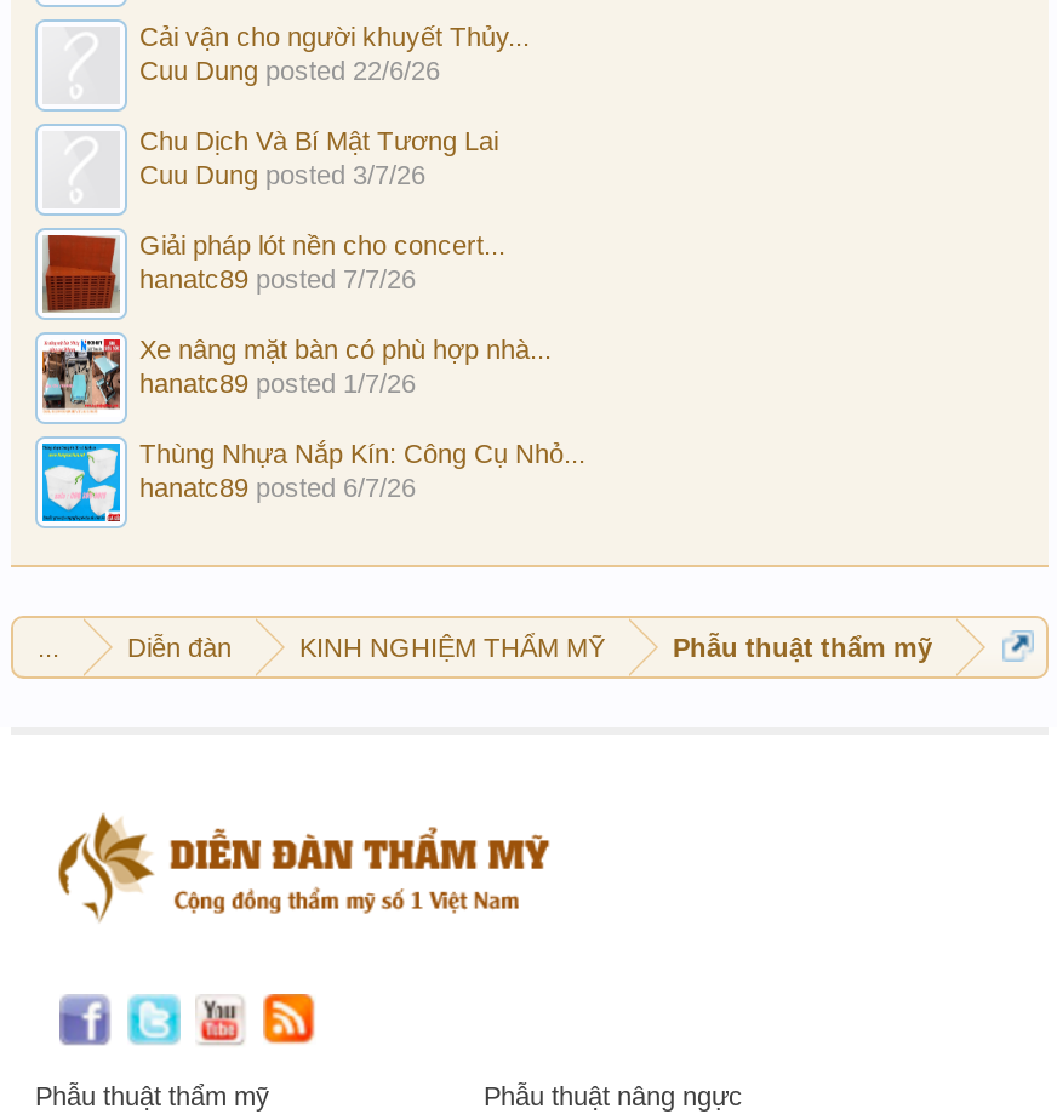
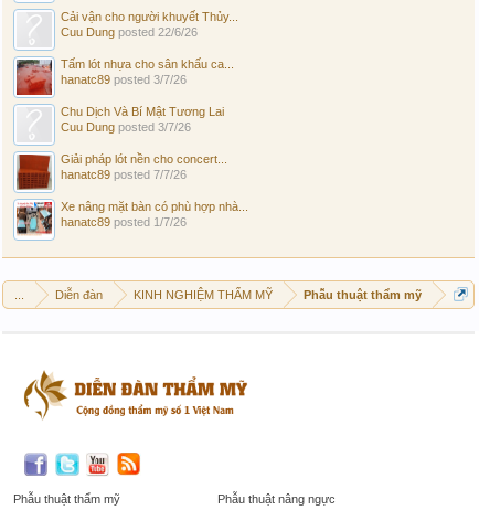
none -> [15,58,234,96] [image] | Tấm lót nhựa cho sân khấu ca... | hanatc89 posted 3/7/26
moved [38,127,552,399] -> [14,105,248,229]: [image] | Chu Dịch Và Bí Mật Tương Lai | Cuu Dung posted 3/7/26 | Giải pháp lót nền cho concert... | hanatc89 posted 7/7/26 | Xe nâng mặt bàn có phù hợp nhà... | hanatc89 posted 1/7/26
[40,440,585,524] [image] | Thùng Nhựa Nắp Kín: Công Cụ Nhỏ... | hanatc89 posted 6/7/26 -> none

